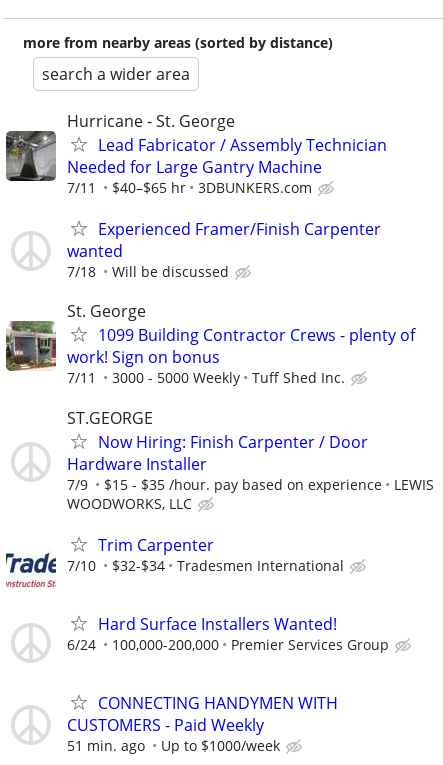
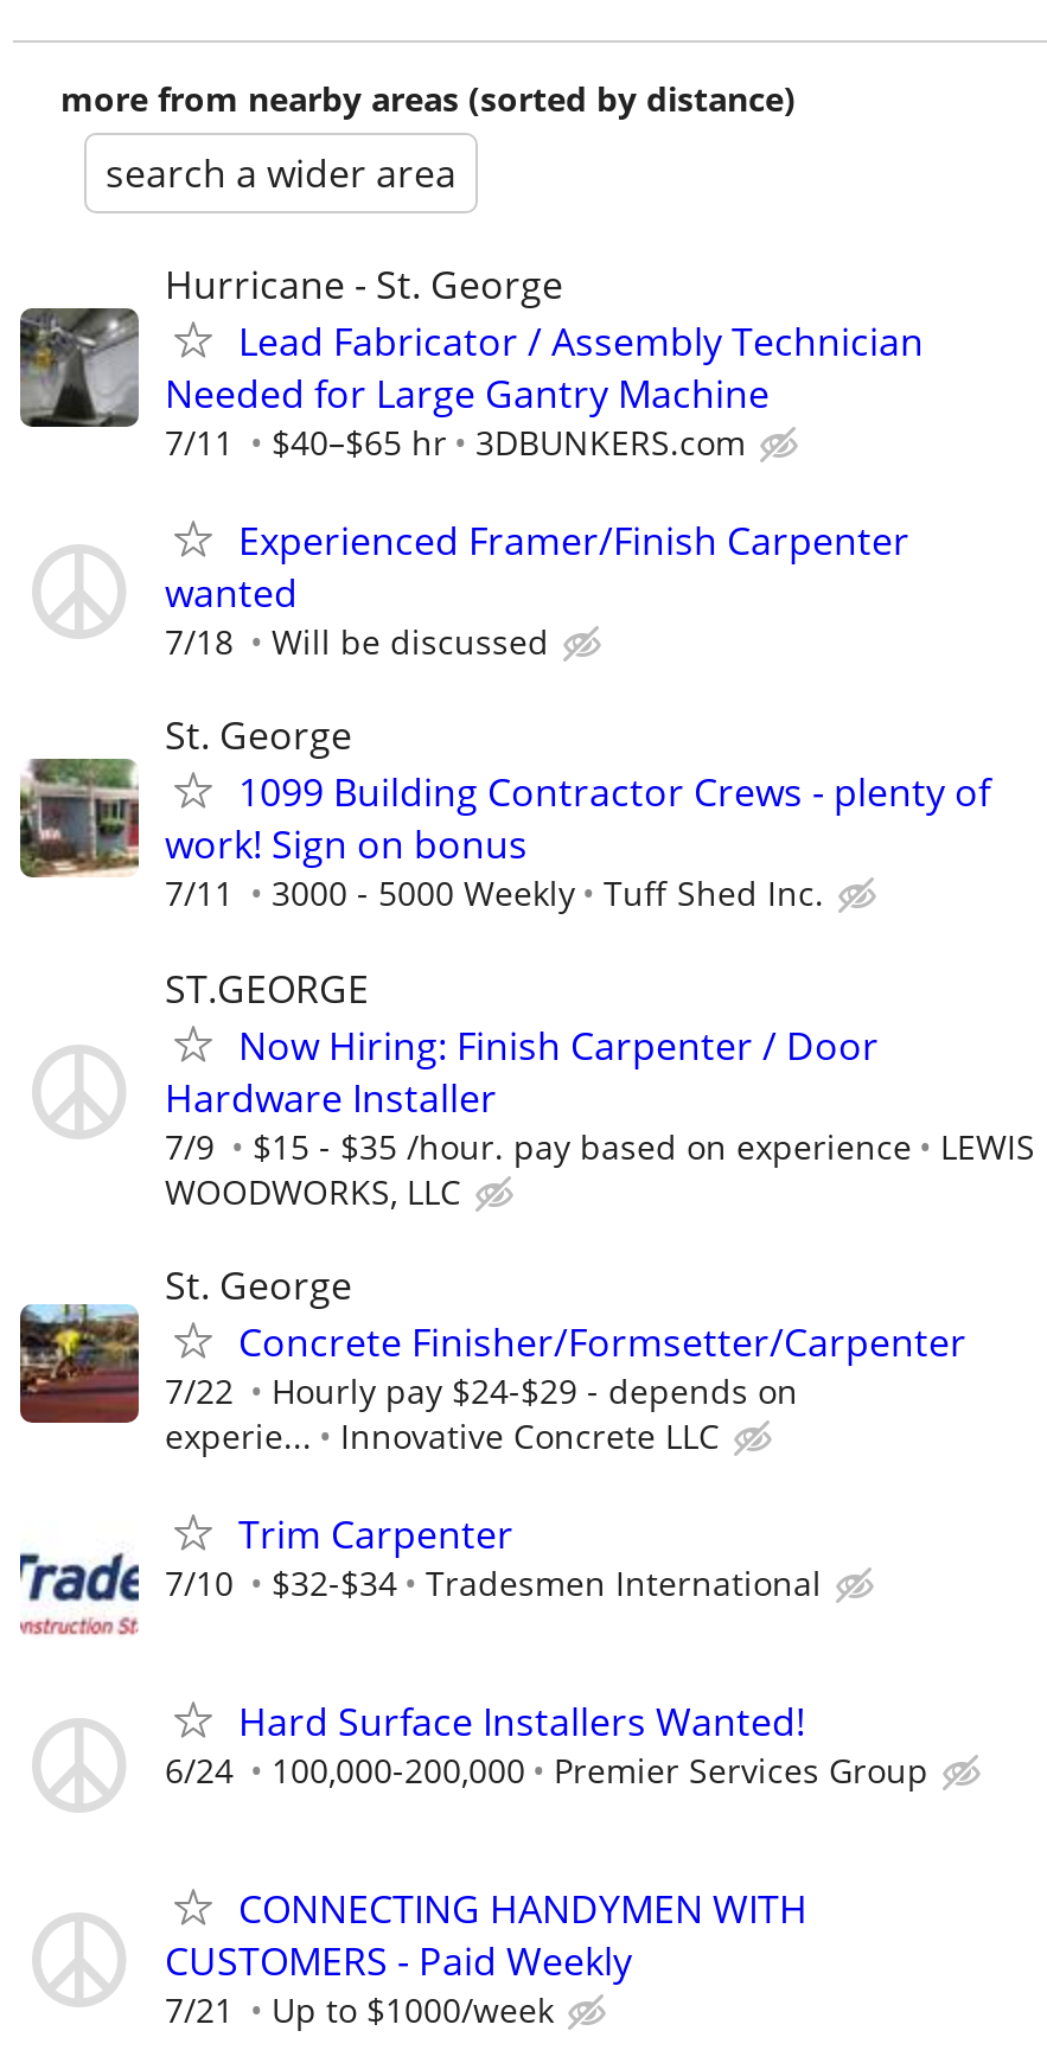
none -> [18,1259,966,1458] [image] | St. George | Concrete Finisher/Formsetter/Carpenter | 7/22 | Hourly pay $24-$29 - depends on | experie... | Innovative Concrete LLC
[67,736,280,755] 51 min. ago Up to $1000/week -> [165,1988,554,2033] 7/21 Up to $1000/week

